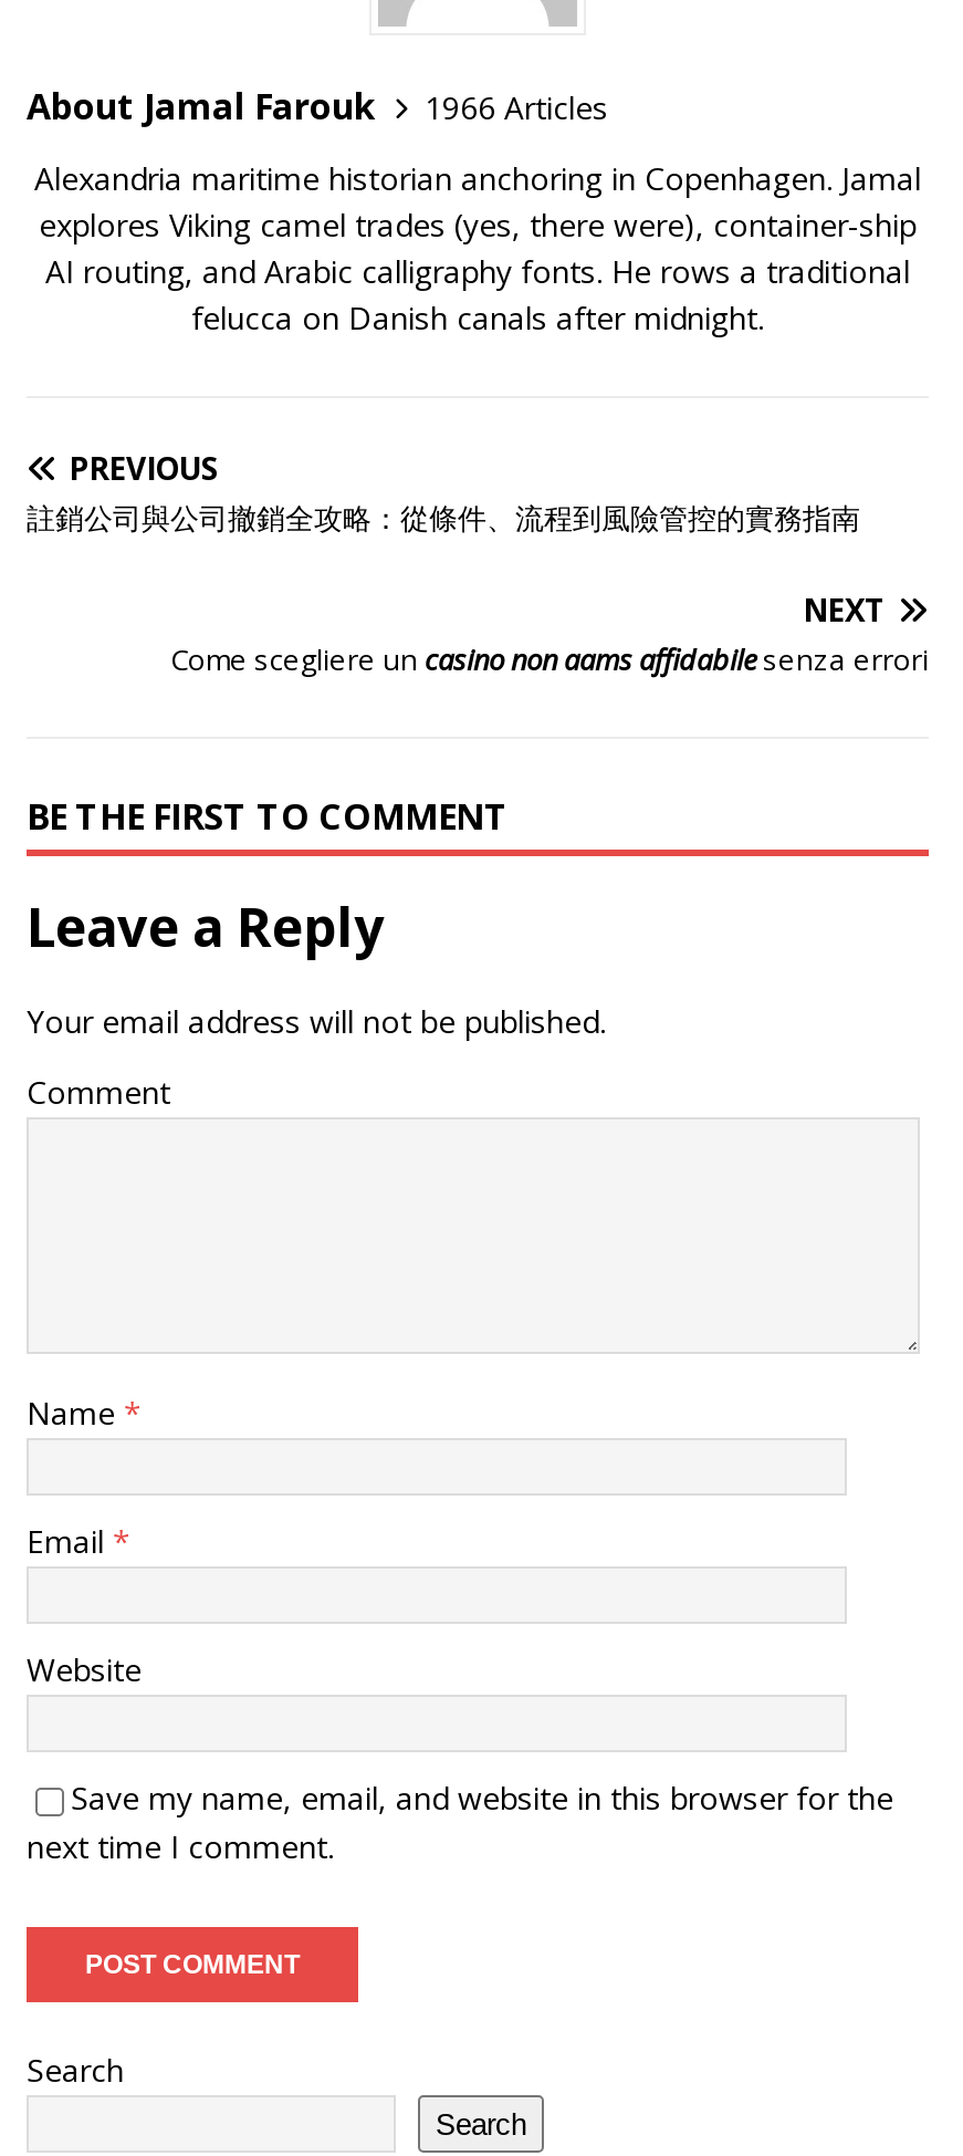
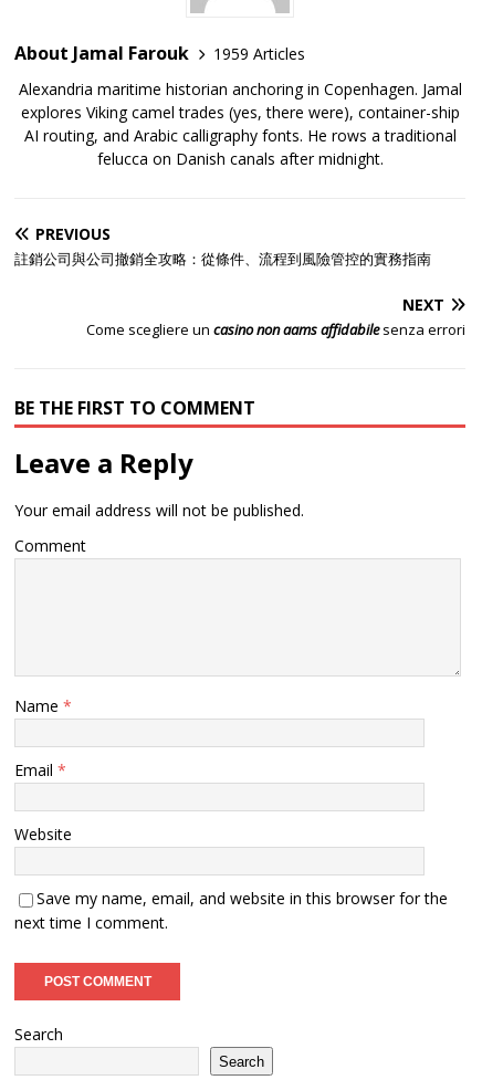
[27,82,608,131] About Jamal Farouk 1966 Articles -> [14,41,305,65] About Jamal Farouk 1959 Articles

